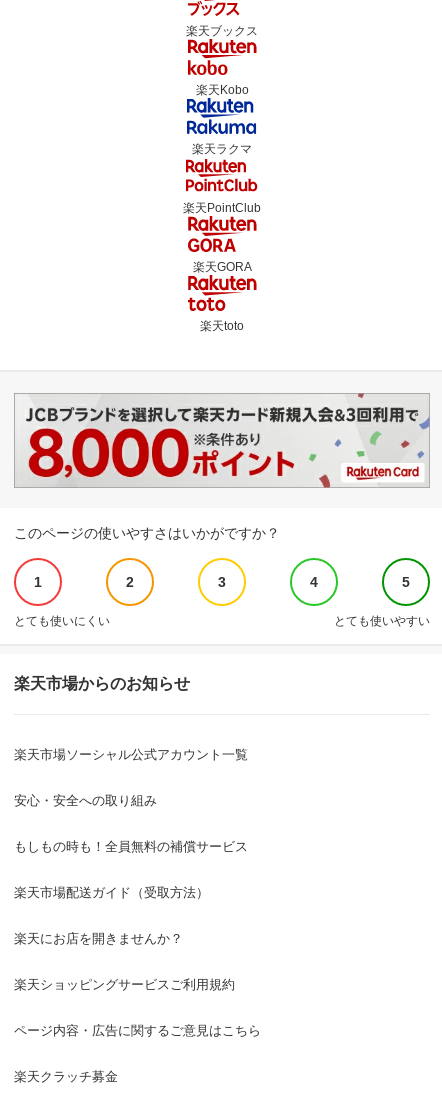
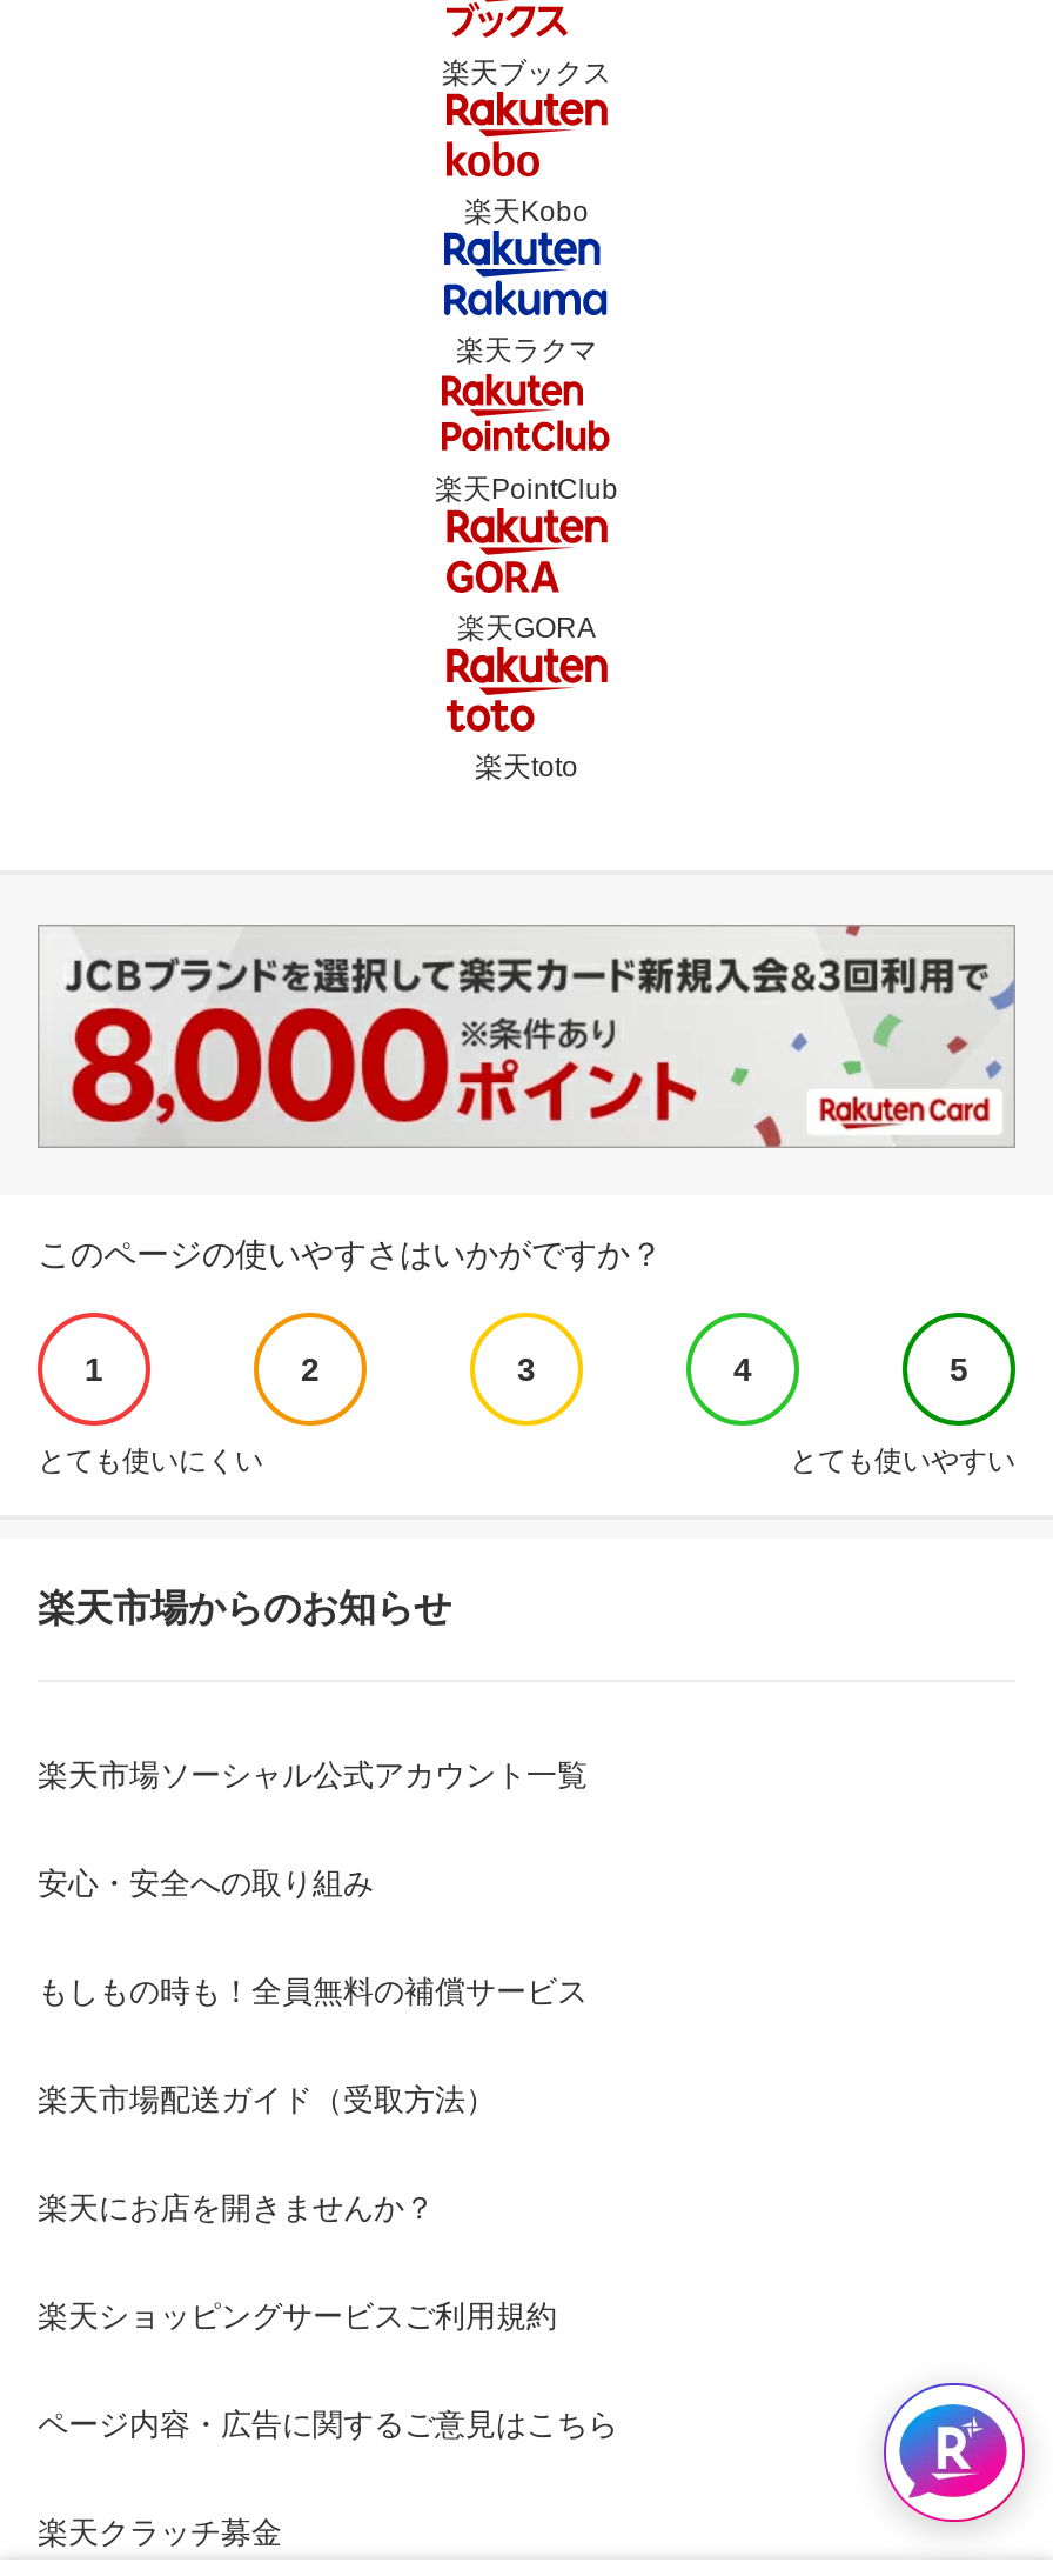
none -> [879,2381,1029,2527] [image]

